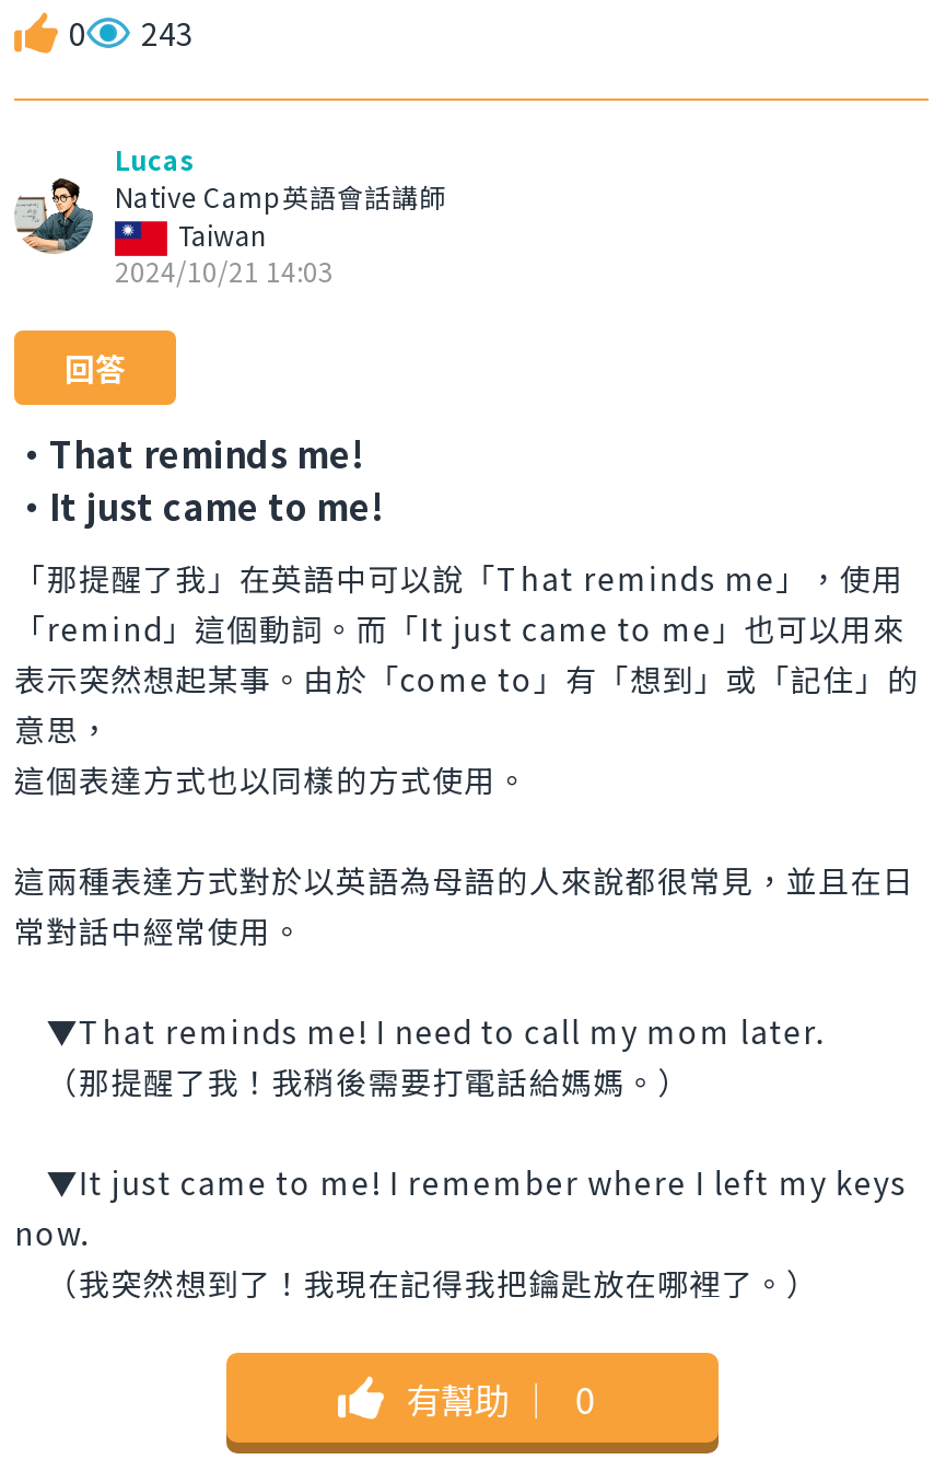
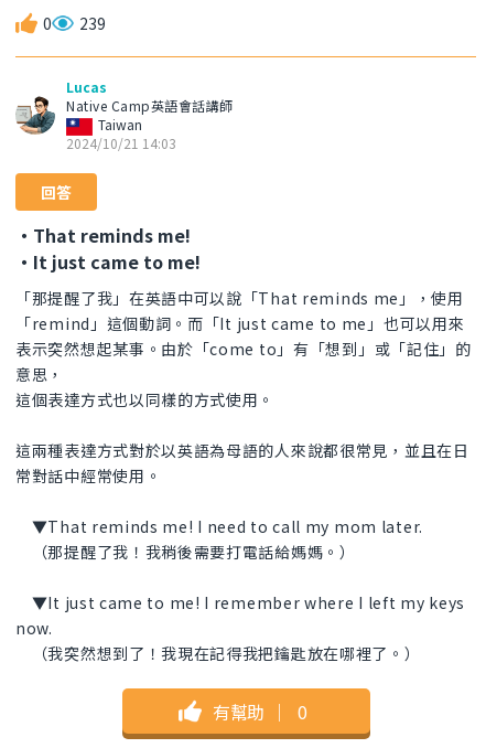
[69,11,194,55] 0 243 -> [43,12,106,34] 0 239

